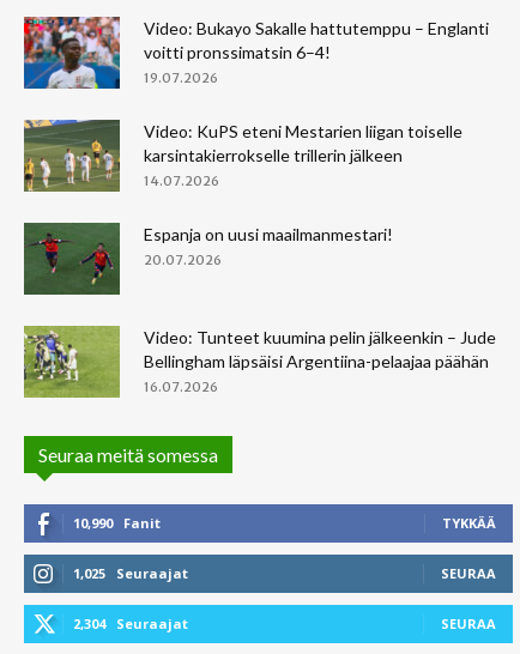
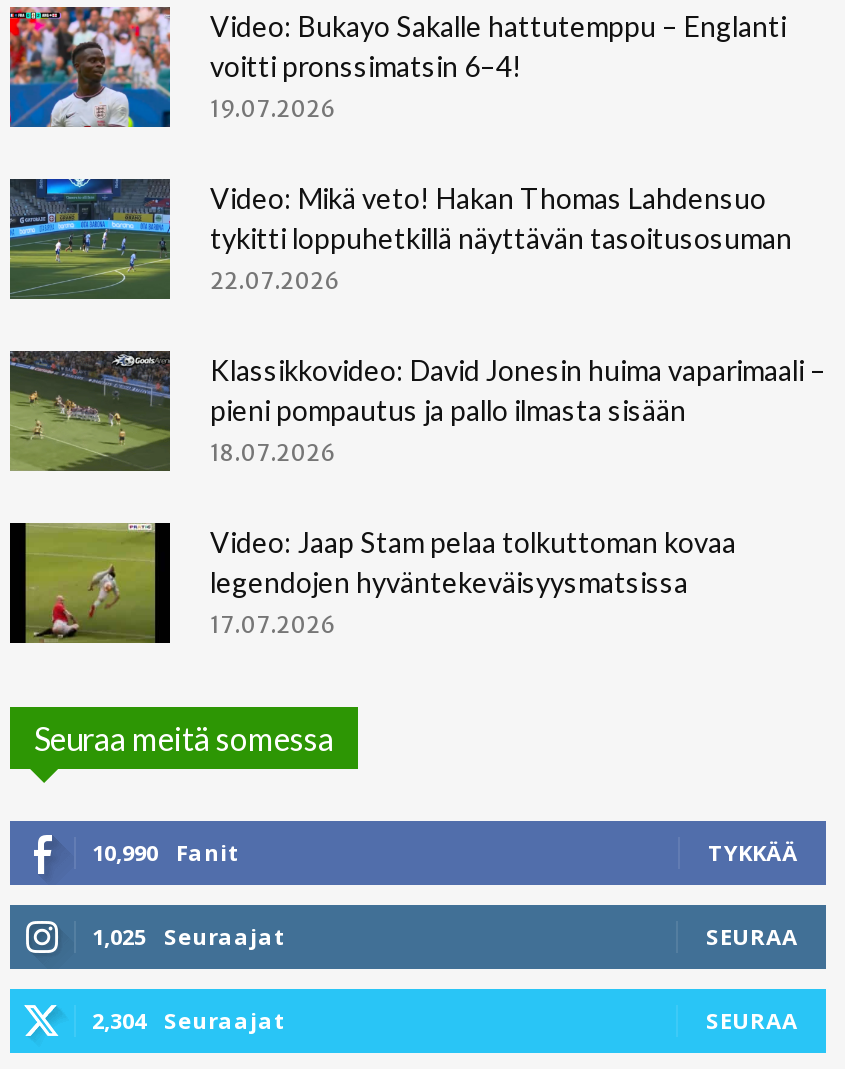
[23,119,462,193] [image] | Video: KuPS eteni Mestarien liigan toiselle | karsintakierrokselle trillerin jälkeen | 14.07.2026 -> [8,177,792,299] [image] | Video: Mikä veto! Hakan Thomas Lahdensuo | tykitti loppuhetkillä näyttävän tasoitusosuman | 22.07.2026
[24,223,393,295] [image] | Espanja on uusi maailmanmestari! | 20.07.2026 -> [10,351,826,471] [image] | Klassikkovideo: David Jonesin huima vaparimaali – | pieni pompautus ja pallo ilmasta sisään | 18.07.2026
[23,325,496,399] [image] | Video: Tunteet kuumina pelin jälkeenkin – Jude | Bellingham läpsäisi Argentiina-pelaajaa päähän | 16.07.2026 -> [8,521,736,645] [image] | Video: Jaap Stam pelaa tolkuttoman kovaa | legendojen hyväntekeväisyysmatsissa | 17.07.2026

